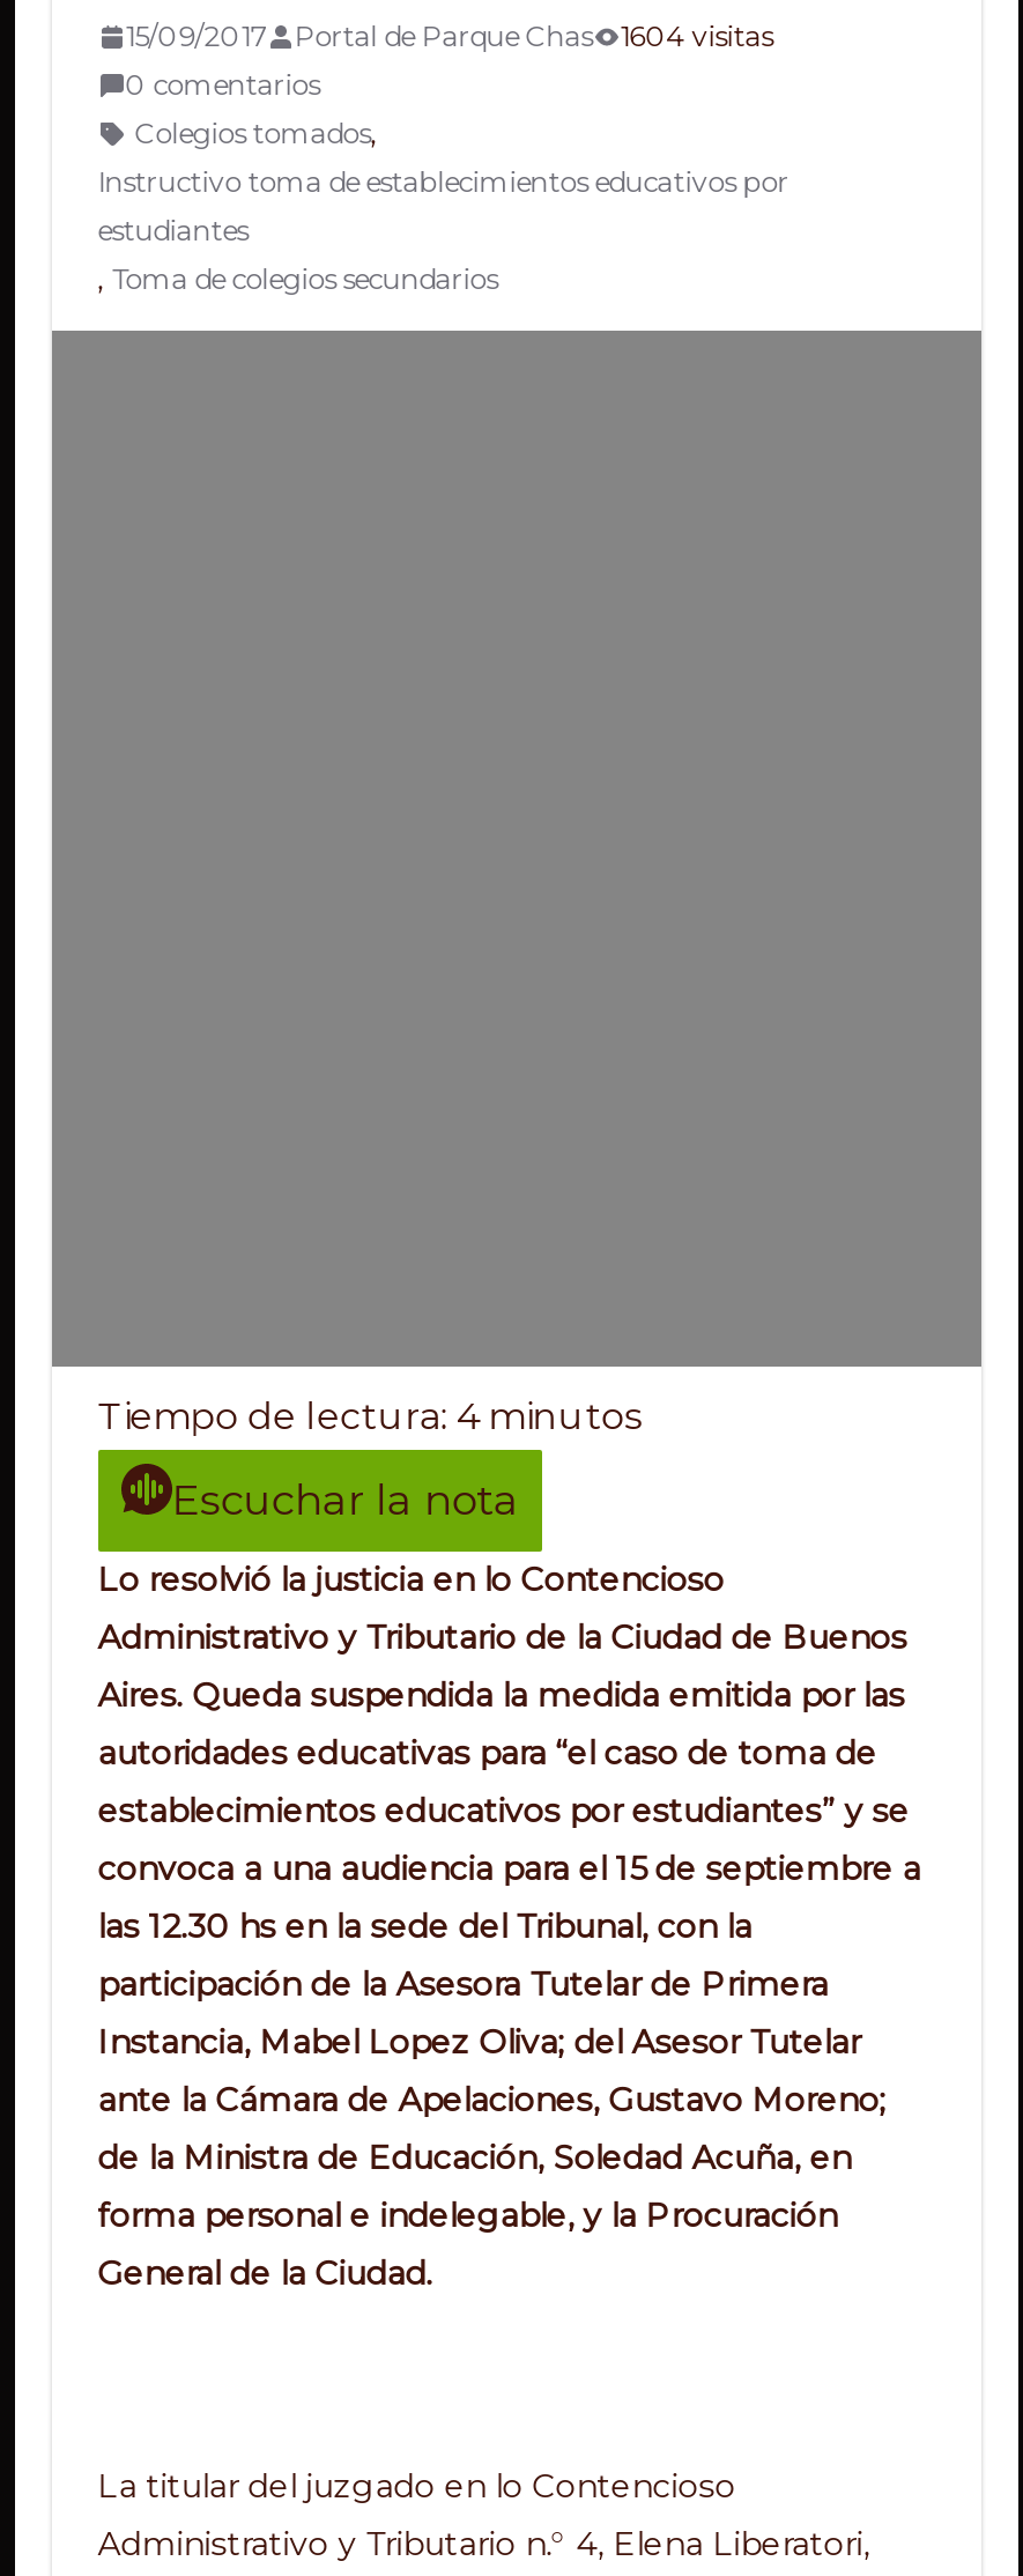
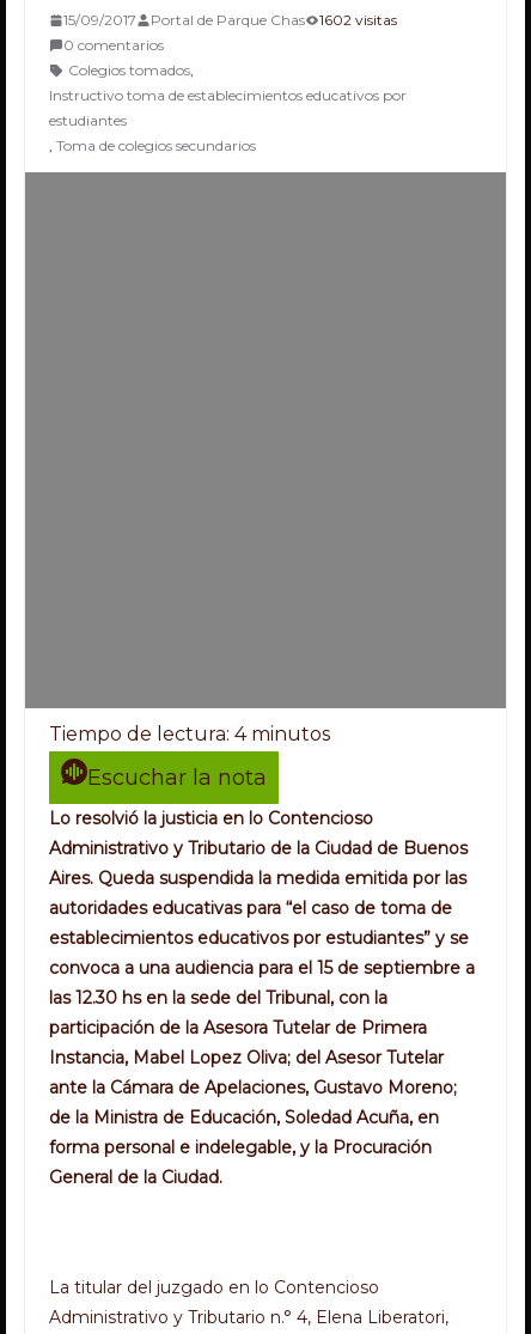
[125,18,773,53] 15/09/2017 Portal de Parque Chas 1604 visitas -> [63,11,397,29] 15/09/2017 Portal de Parque Chas 1602 visitas

